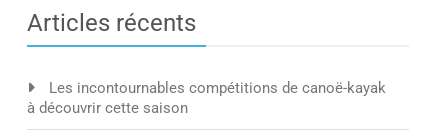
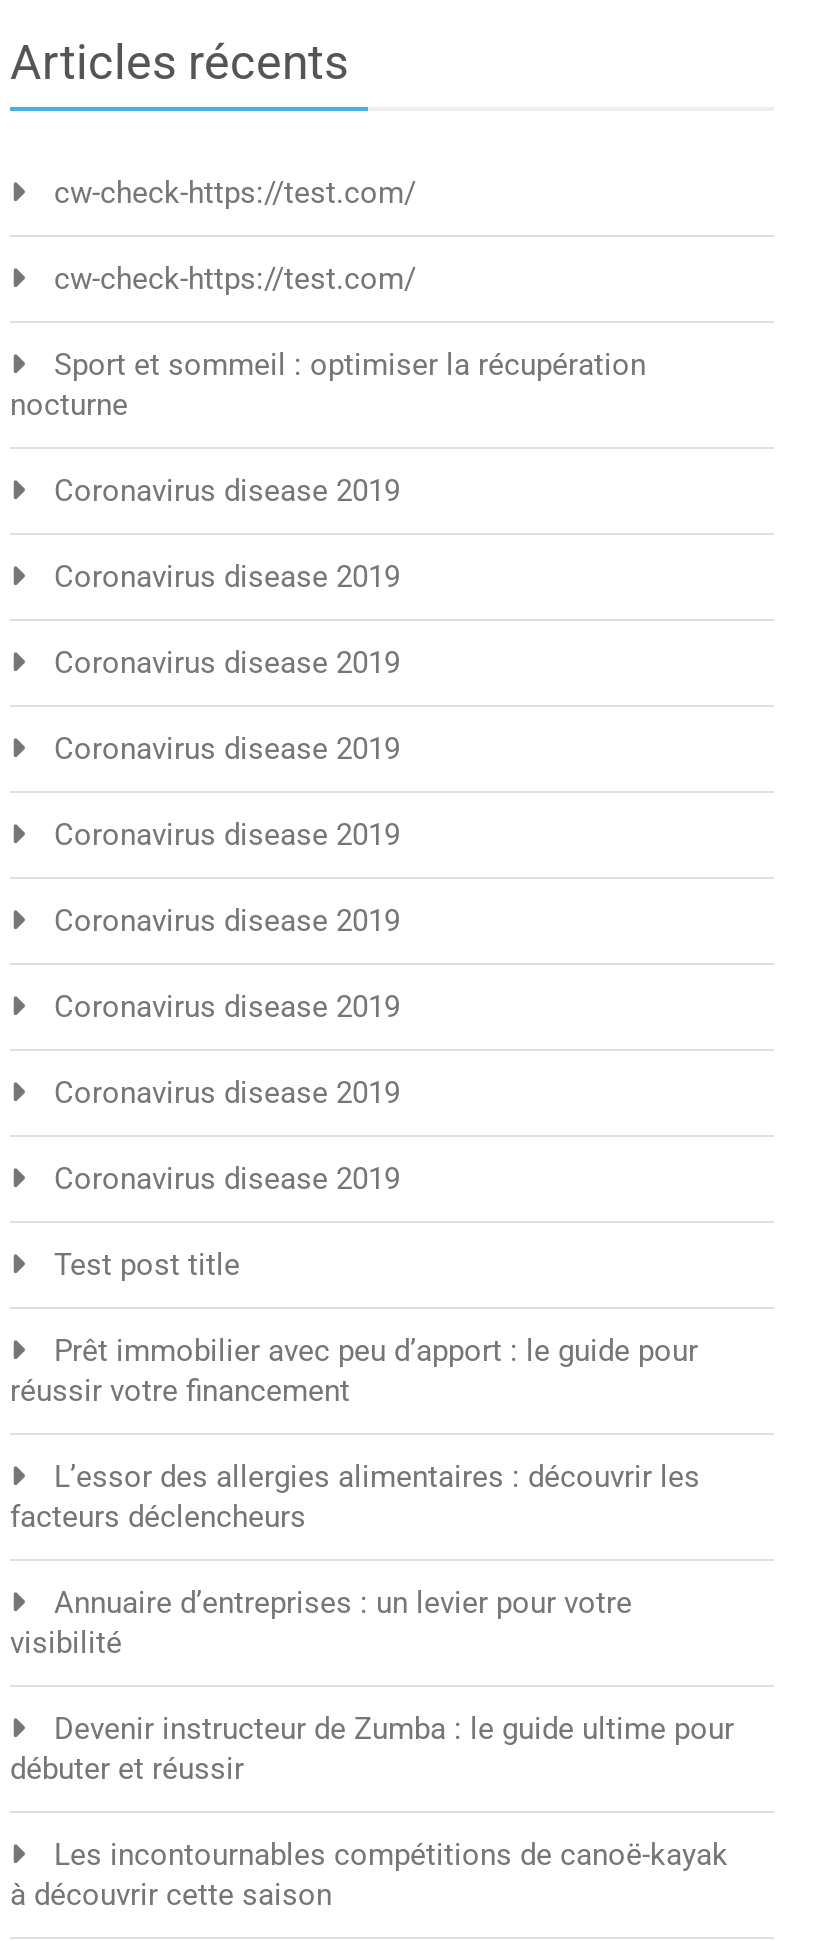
none -> [10,175,734,1787] cw-check-https://test.com/ | cw-check-https://test.com/ | Sport et sommeil : optimiser la récupération | nocturne | Coronavirus disease 2019 | Coronavirus disease 2019 | Coronavirus disease 2019 | Coronavirus disease 2019 | Coronavirus disease 2019 | Coronavirus disease 2019 | Coronavirus disease 2019 | Coronavirus disease 2019 | Coronavirus disease 2019 | Test post title | Prêt immobilier avec peu d’apport : le guide pour | réussir votre financement | L’essor des allergies alimentaires : découvrir les | facteurs déclencheurs | Annuaire d’entreprises : un levier pour votre | visibilité | Devenir instructeur de Zumba : le guide ultime pour | débuter et réussir

